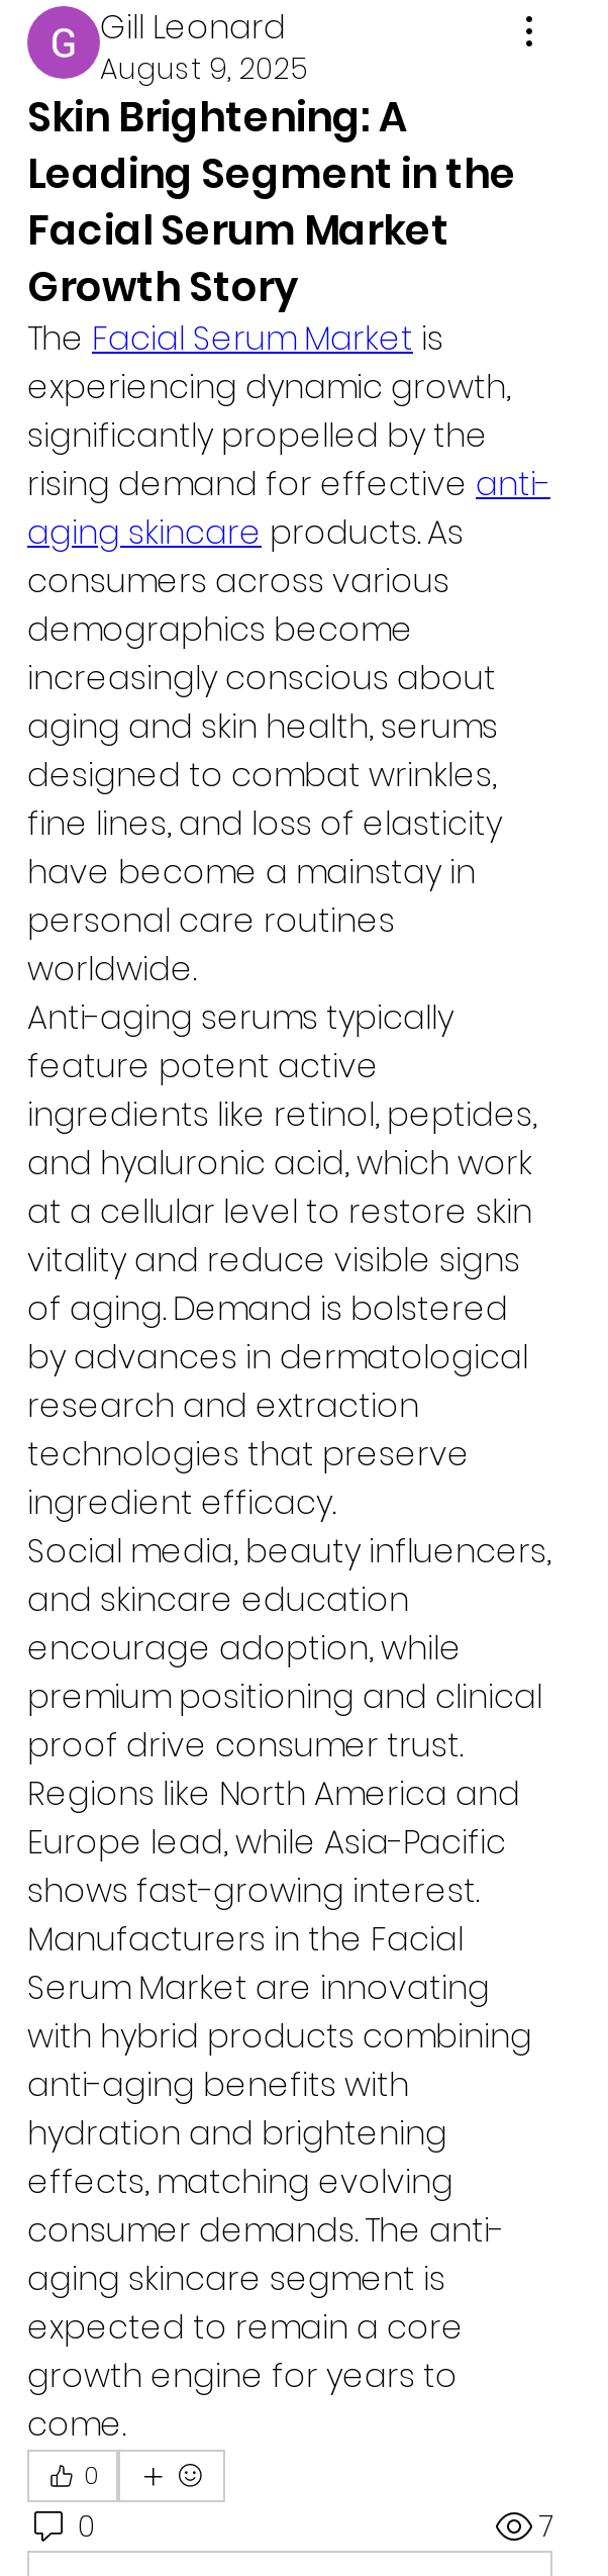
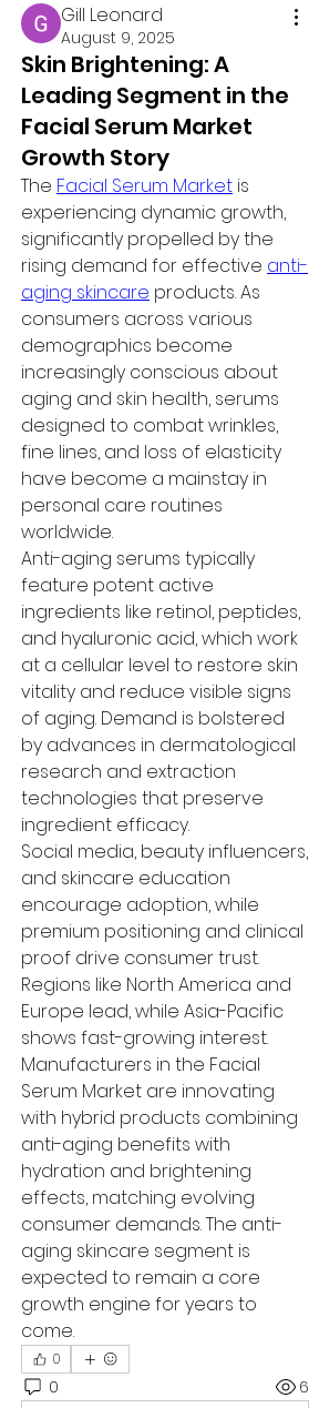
[538,2505,552,2546] 7 -> [299,1375,309,1397] 6

